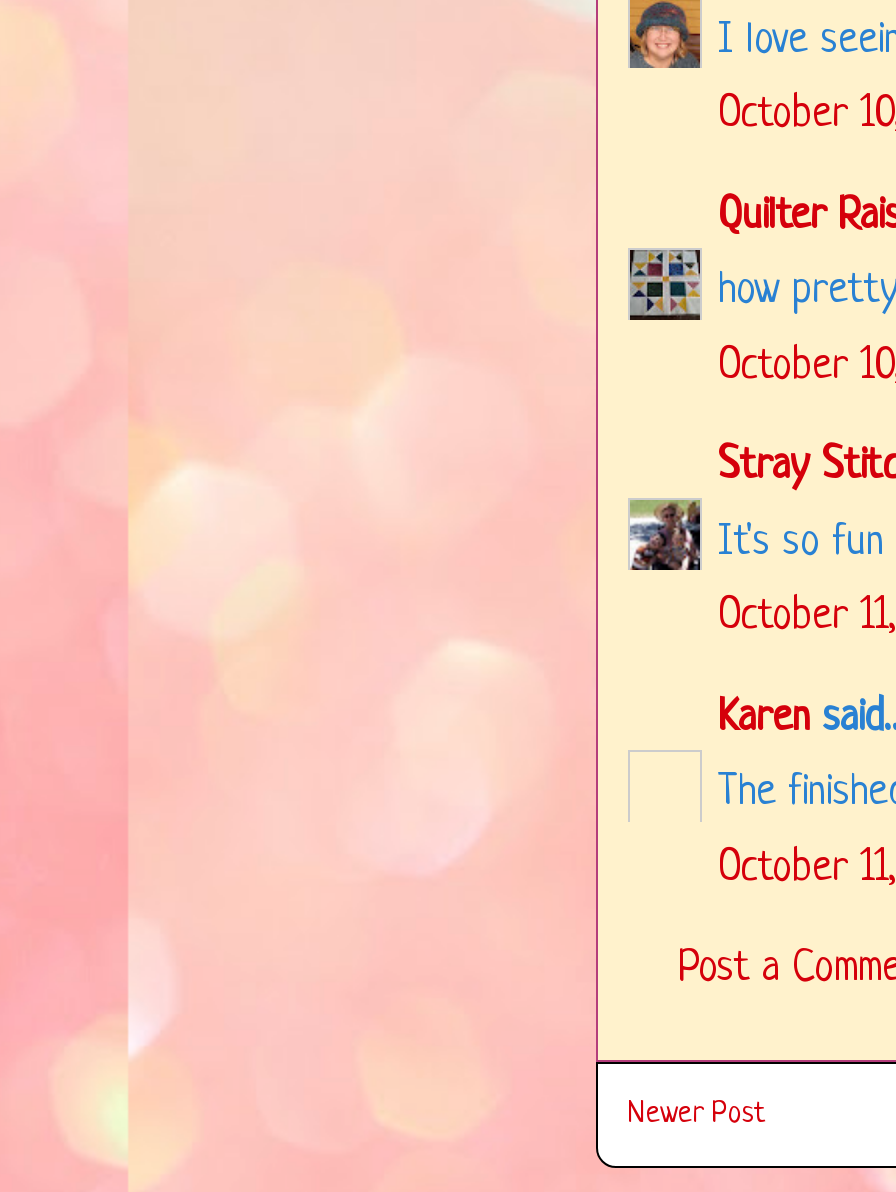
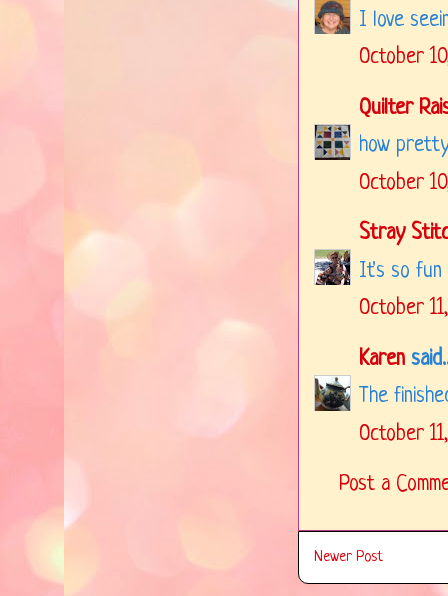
none -> [314,376,351,412] [image]

